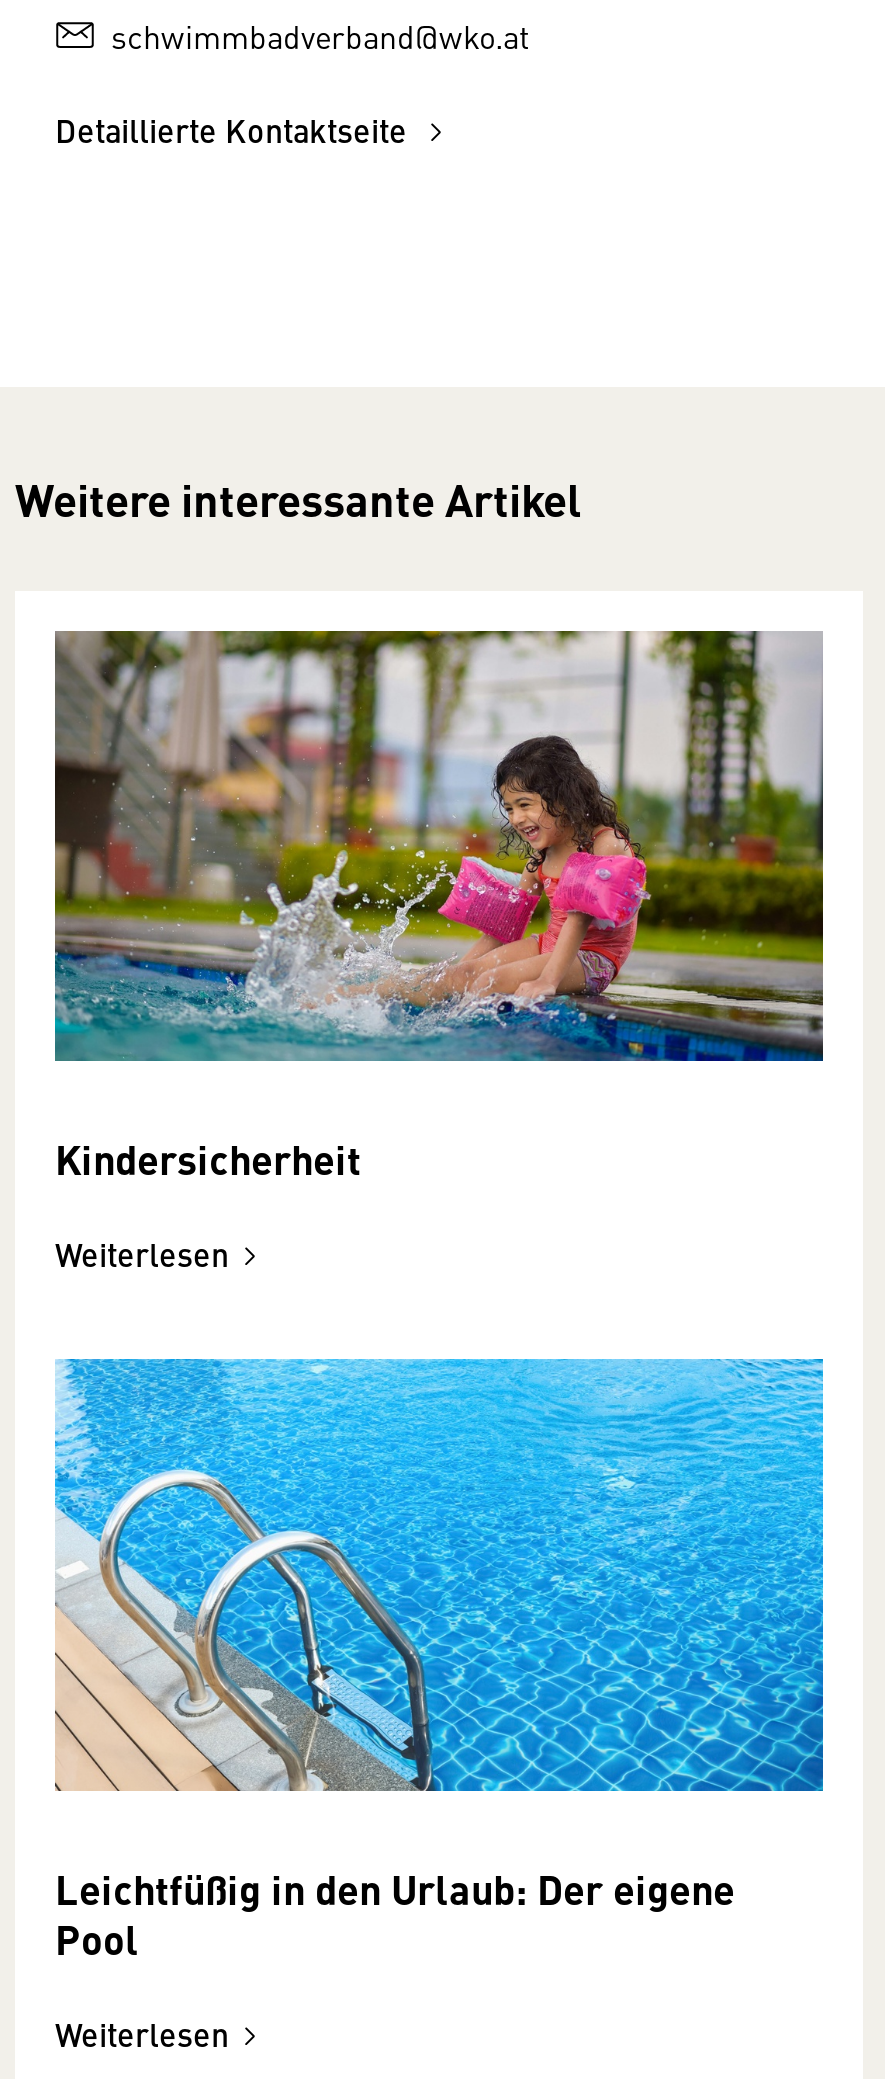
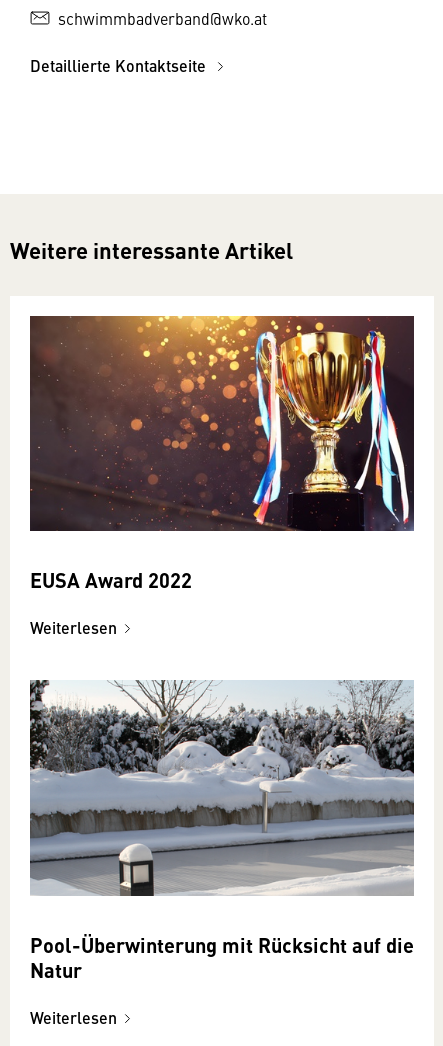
[53,629,823,1188] [image] | Kindersicherheit -> [29,315,415,594] [image] | EUSA Award 2022
[53,1357,825,1967] [image] | Leichtfüßig in den Urlaub: Der eigene | Pool -> [29,679,415,984] [image] | Pool-Überwinterung mit Rücksicht auf die | Natur

